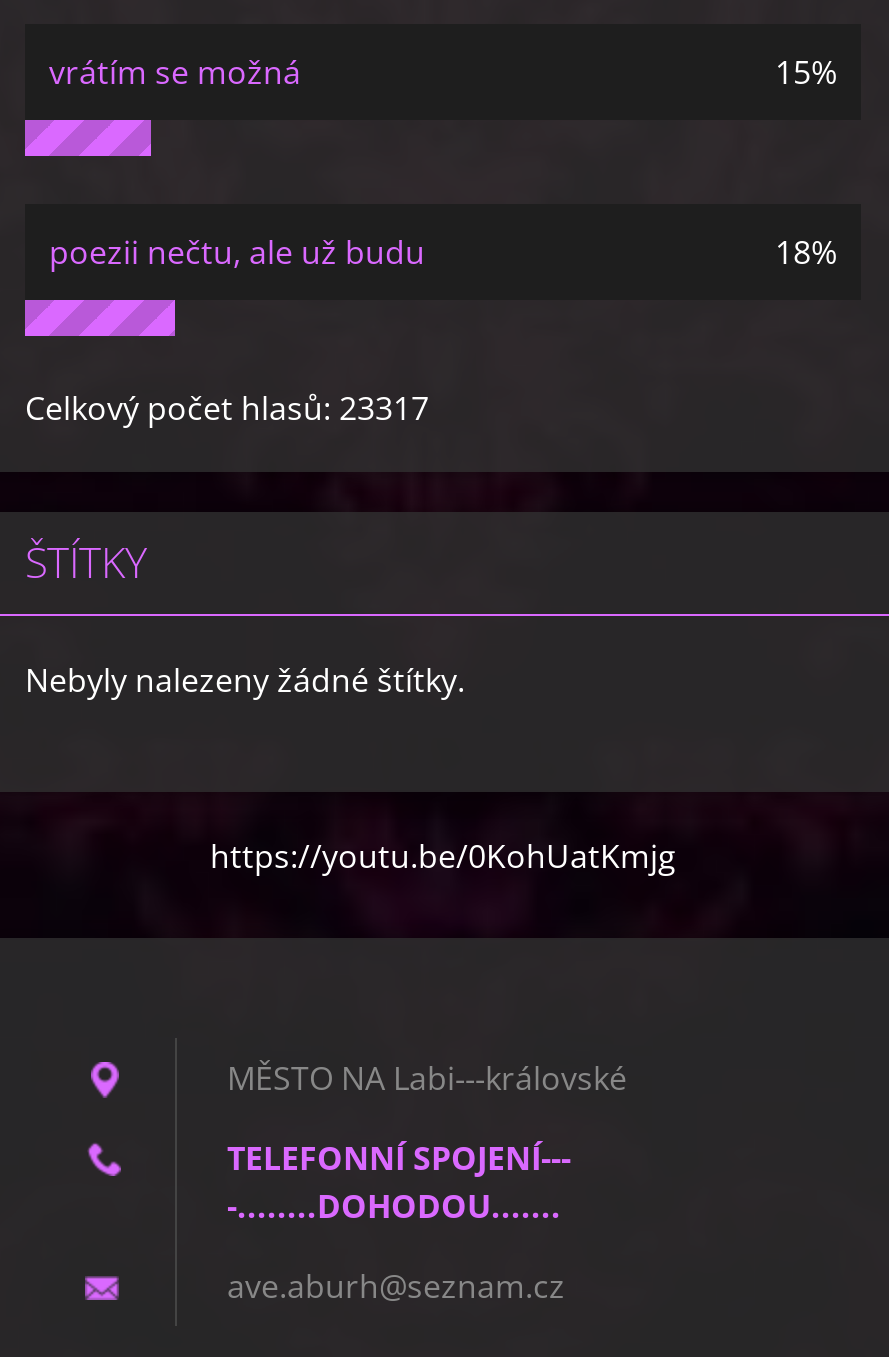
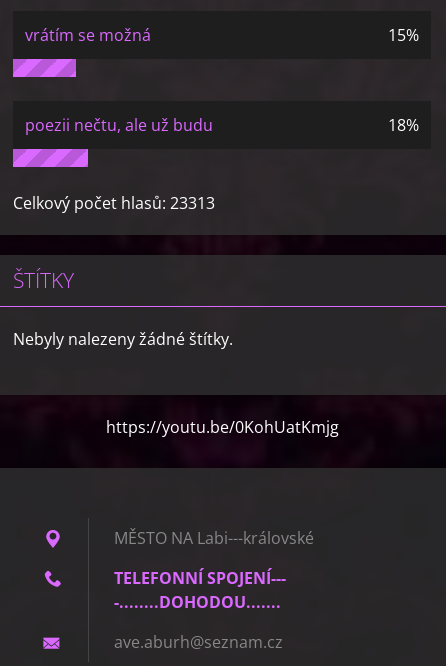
[25,386,429,430] Celkový počet hlasů: 23317 -> [13,192,215,214] Celkový počet hlasů: 23313

